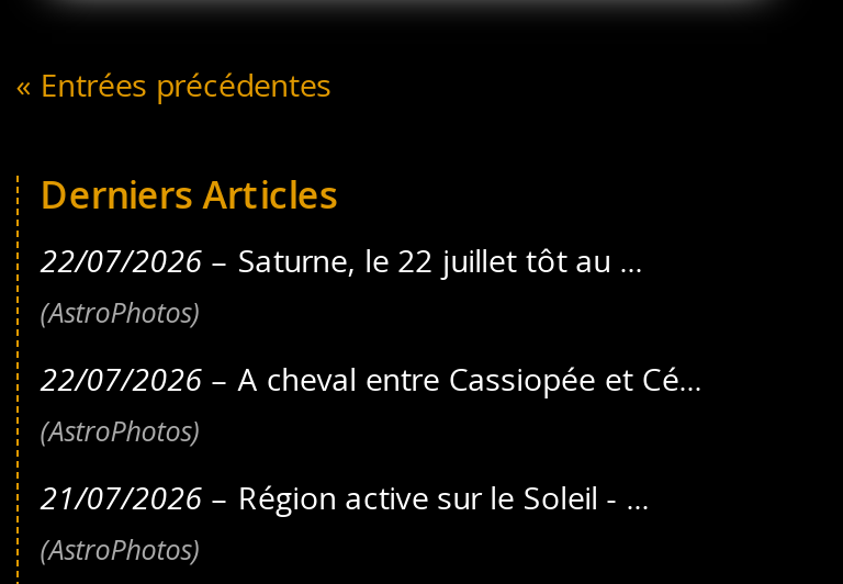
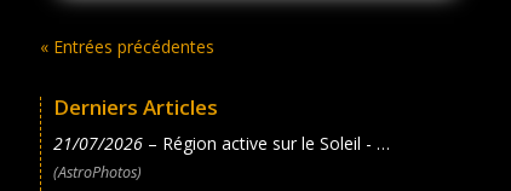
[40,240,703,450] 22/07/2026 – Saturne, le 22 juillet tôt au … | (AstroPhotos) | 22/07/2026 – A cheval entre Cassiopée et Cé… | (AstroPhotos) -> none

